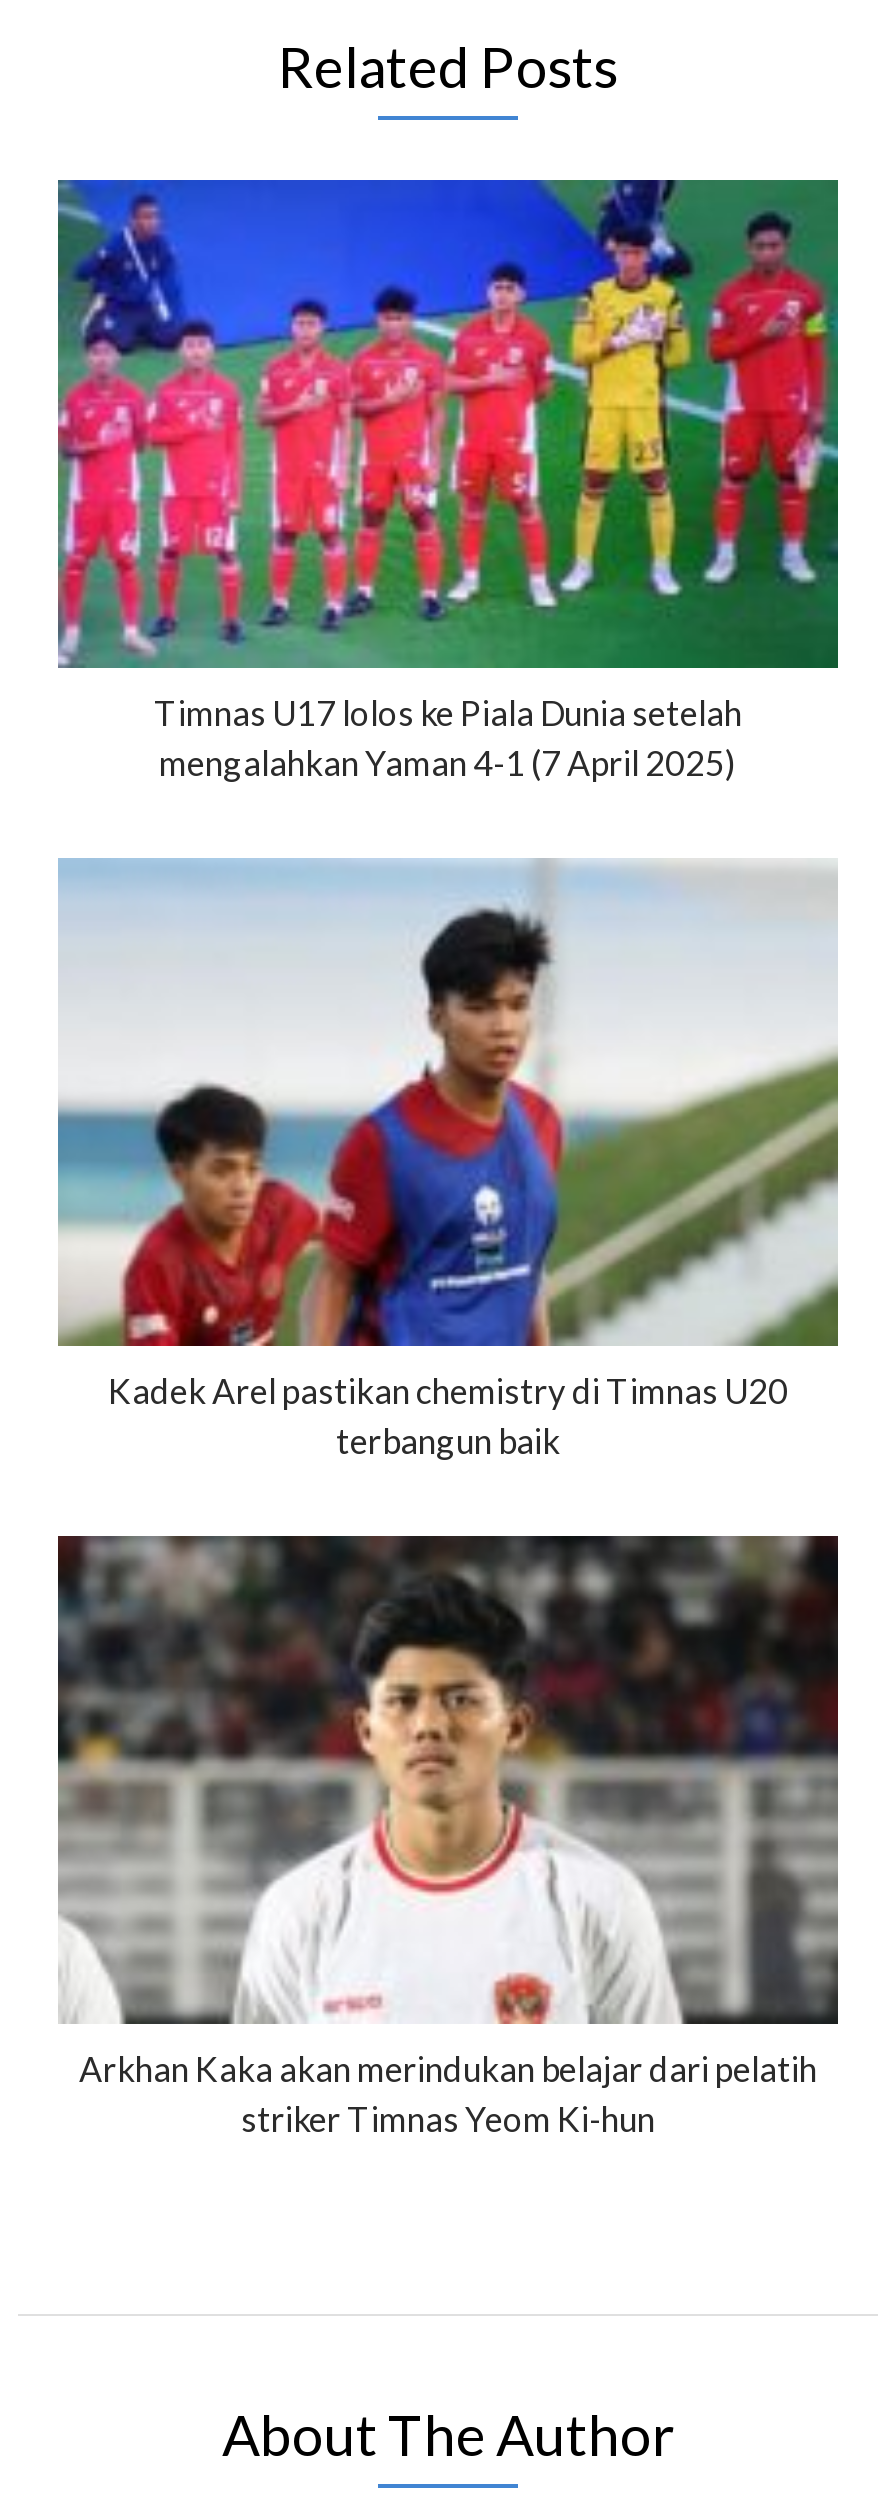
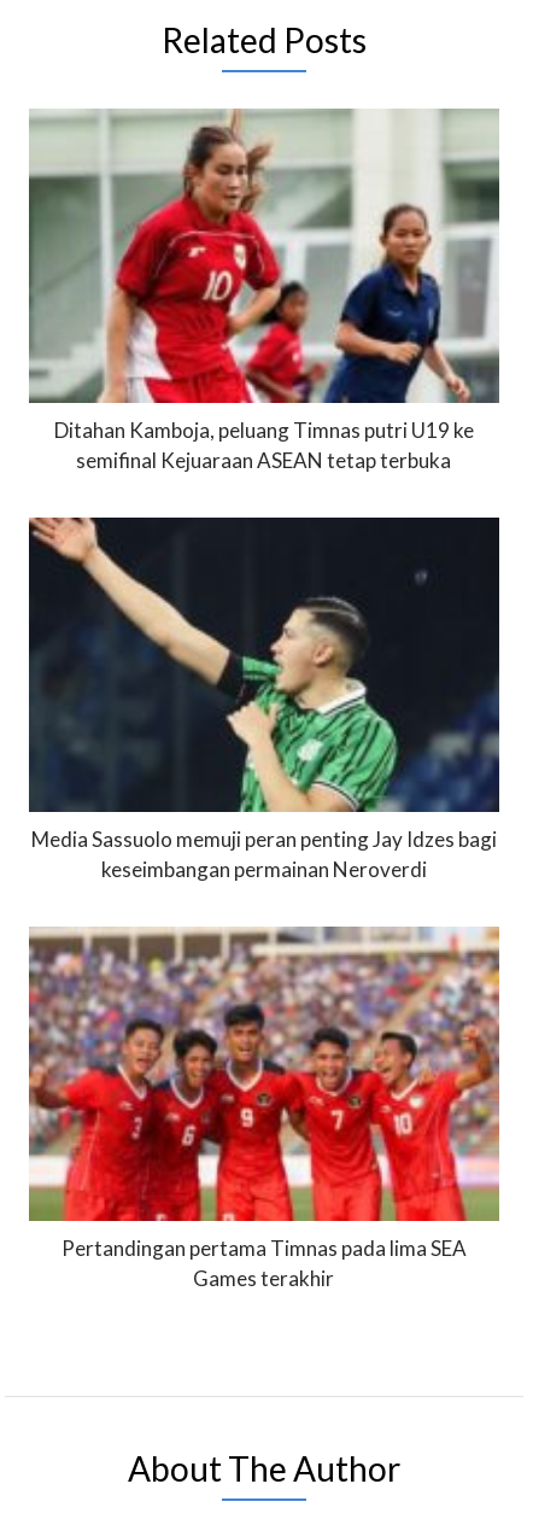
[56,178,840,784] [image] | Timnas U17 lolos ke Piala Dunia setelah | mengalahkan Yaman 4-1 (7 April 2025) -> [29,109,499,473] [image] | Ditahan Kamboja, peluang Timnas putri U19 ke | semifinal Kejuaraan ASEAN tetap terbuka
[56,858,840,1462] [image] | Kadek Arel pastikan chemistry di Timnas U20 | terbangun baik -> [28,516,500,882] [image] | Media Sassuolo memuji peran penting Jay Idzes bagi | keseimbangan permainan Neroverdi
[56,1534,840,2139] [image] | Arkhan Kaka akan merindukan belajar dari pelatih | striker Timnas Yeom Ki-hun -> [28,927,500,1290] [image] | Pertandingan pertama Timnas pada lima SEA | Games terakhir

